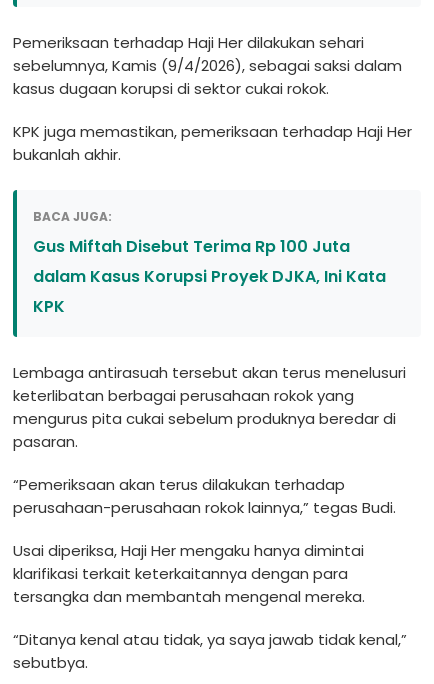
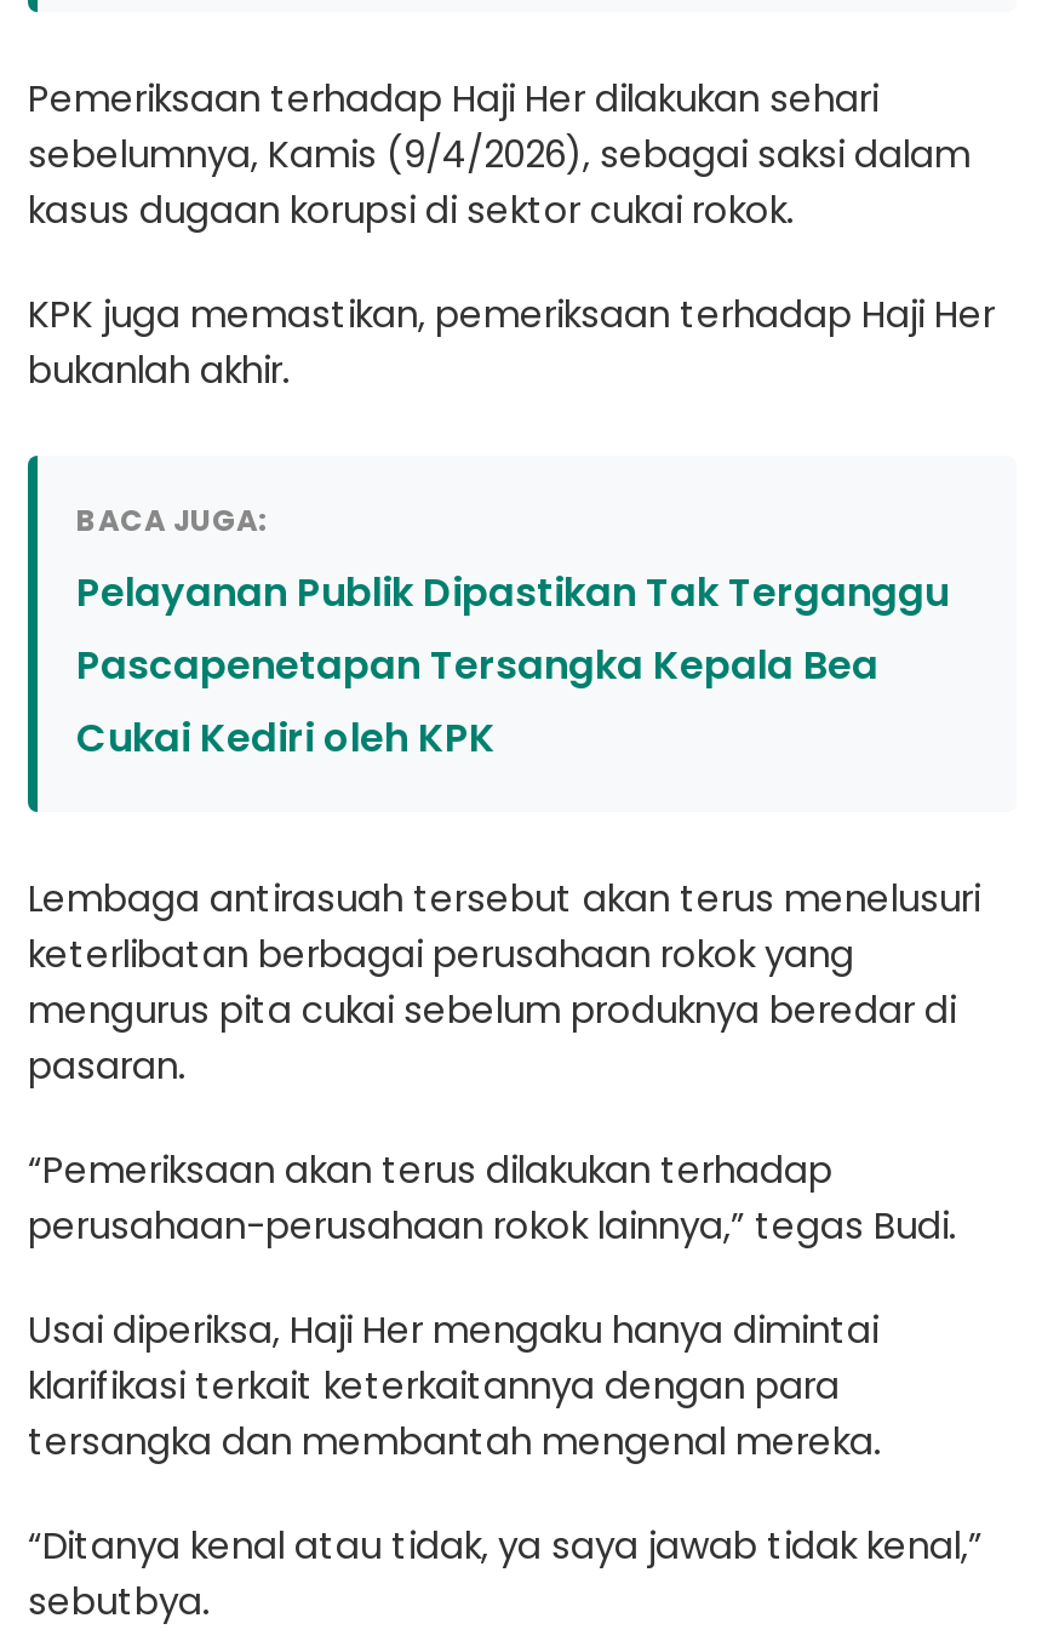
[33,235,386,318] Gus Miftah Disebut Terima Rp 100 Juta | dalam Kasus Korupsi Proyek DJKA, Ini Kata | KPK -> [76,565,949,766] Pelayanan Publik Dipastikan Tak Terganggu | Pascapenetapan Tersangka Kepala Bea | Cukai Kediri oleh KPK

